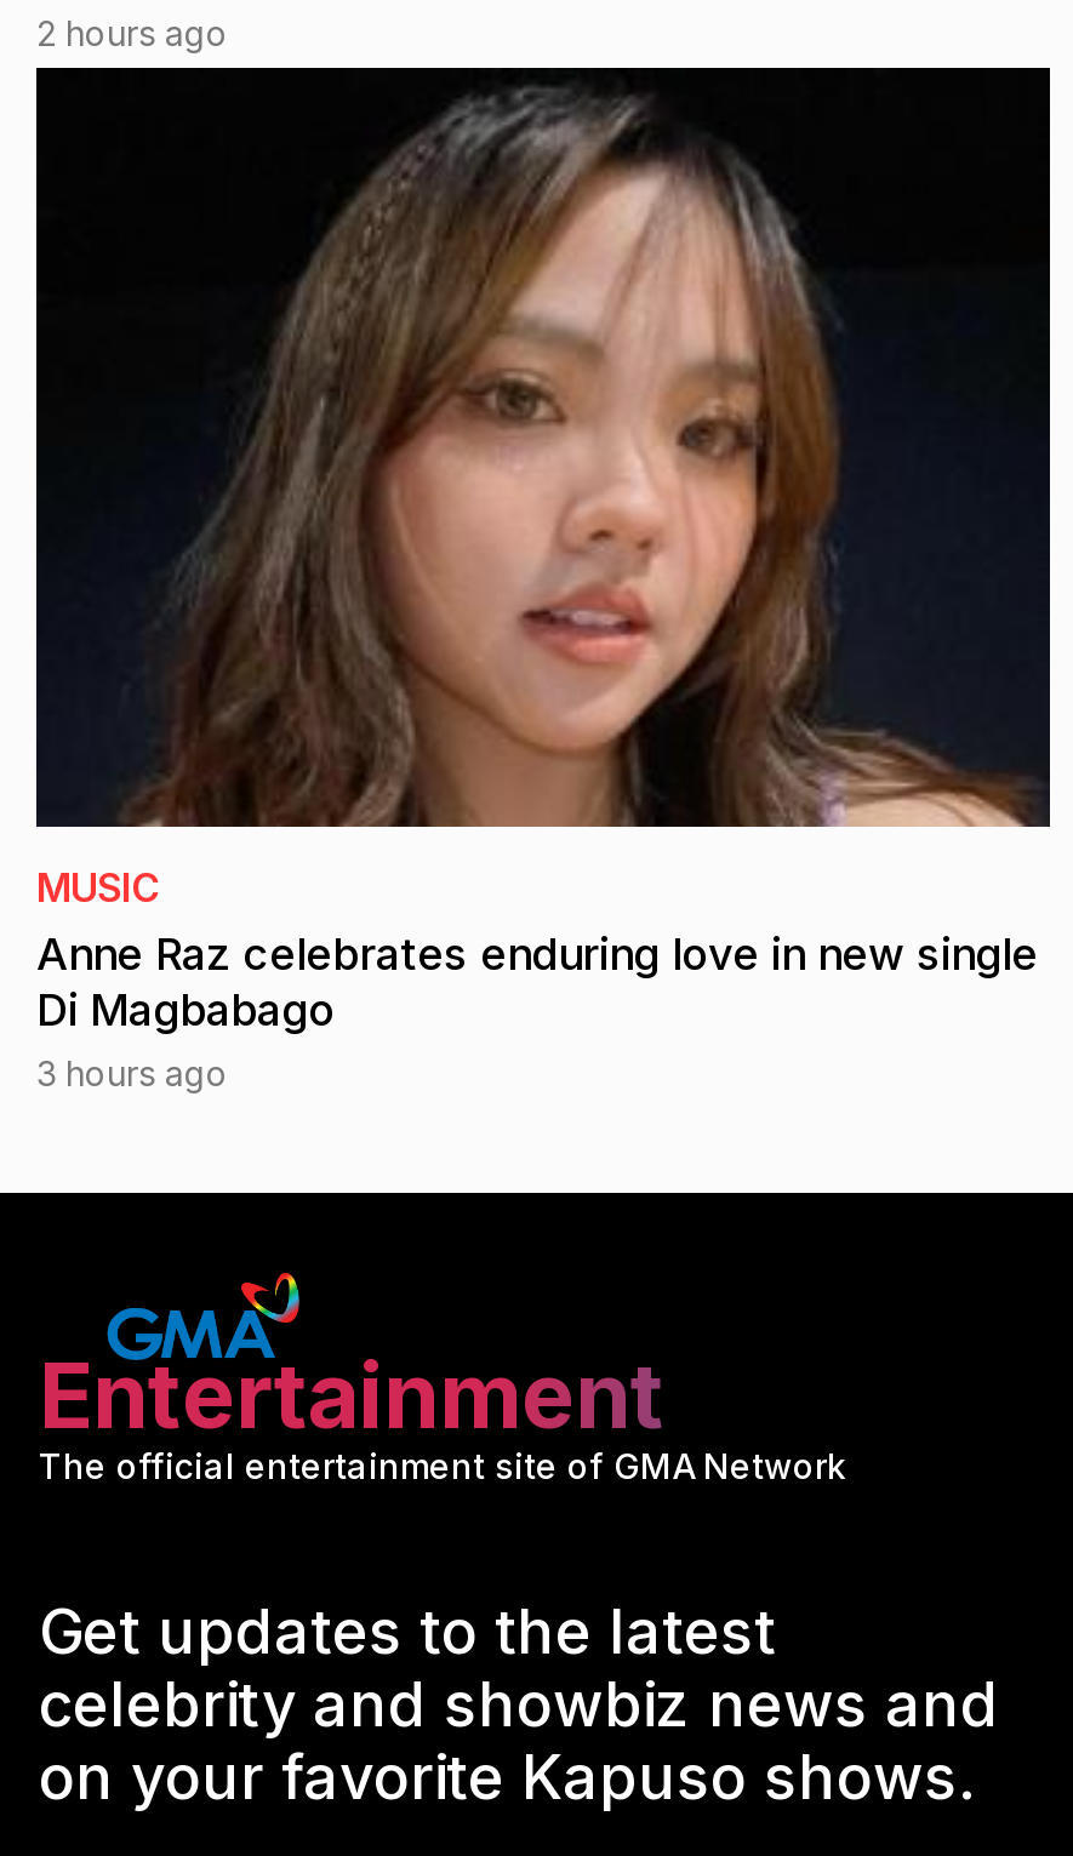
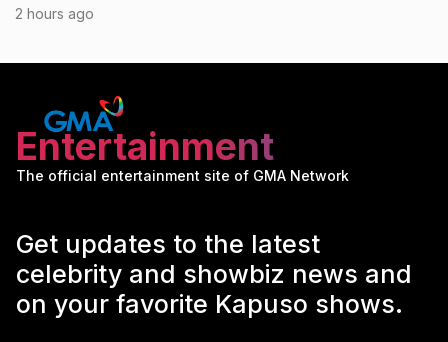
[34,64,1052,1094] [image] | MUSIC | Anne Raz celebrates enduring love in new single | Di Magbabago | 3 hours ago -> none

